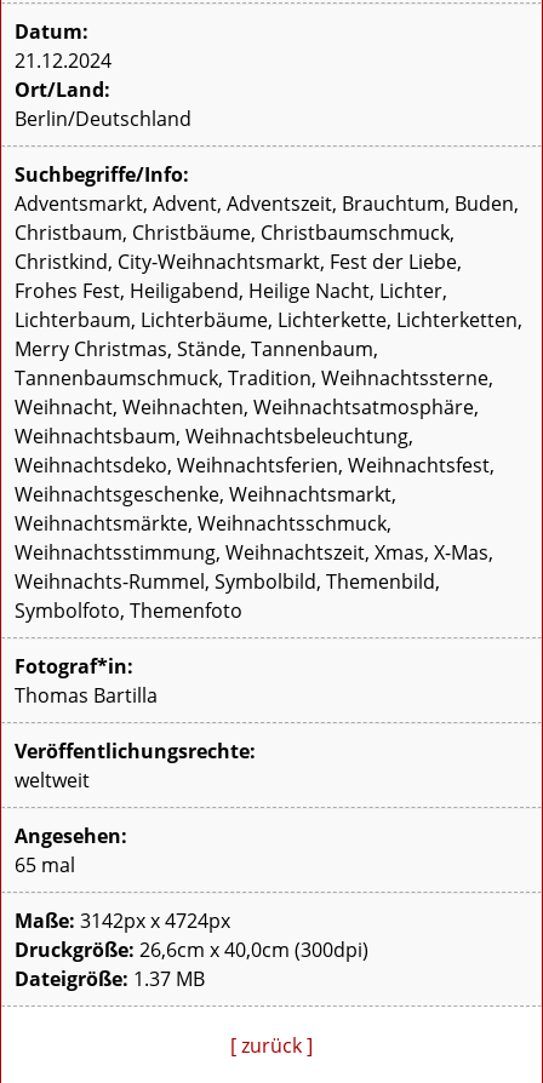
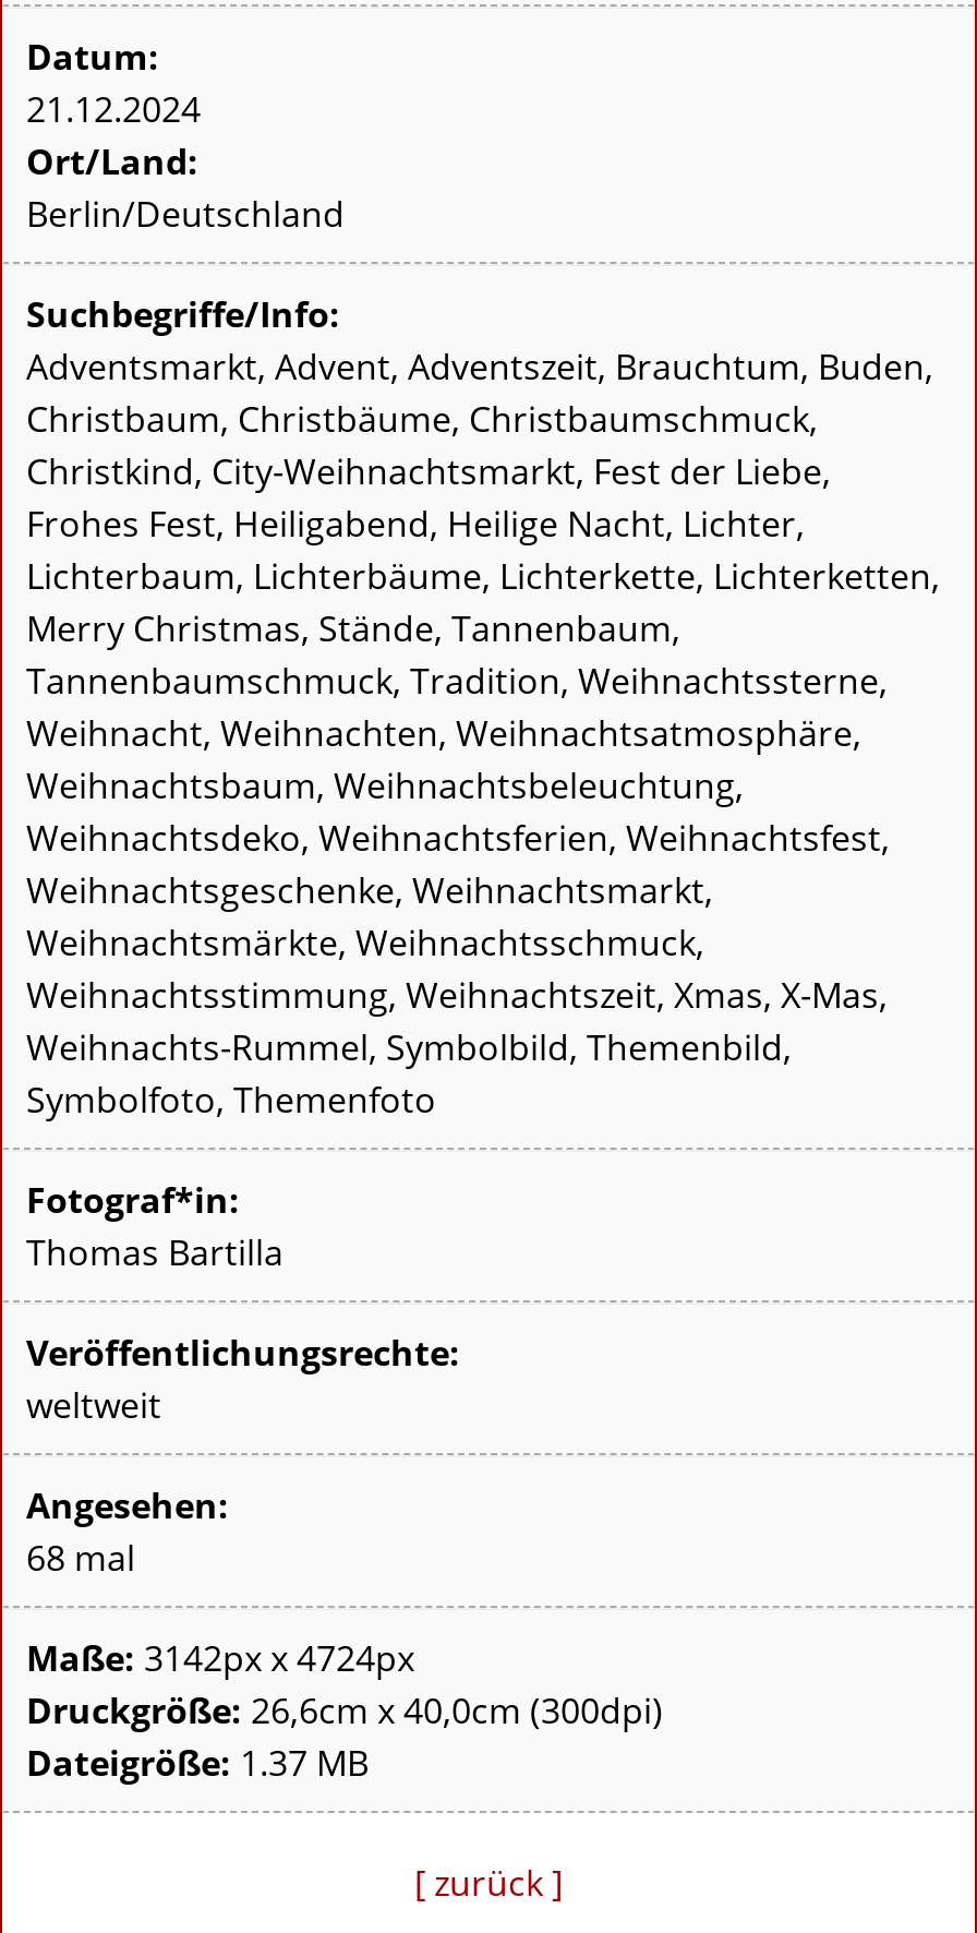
[15,852,75,878] 65 mal -> [26,1534,135,1582] 68 mal

